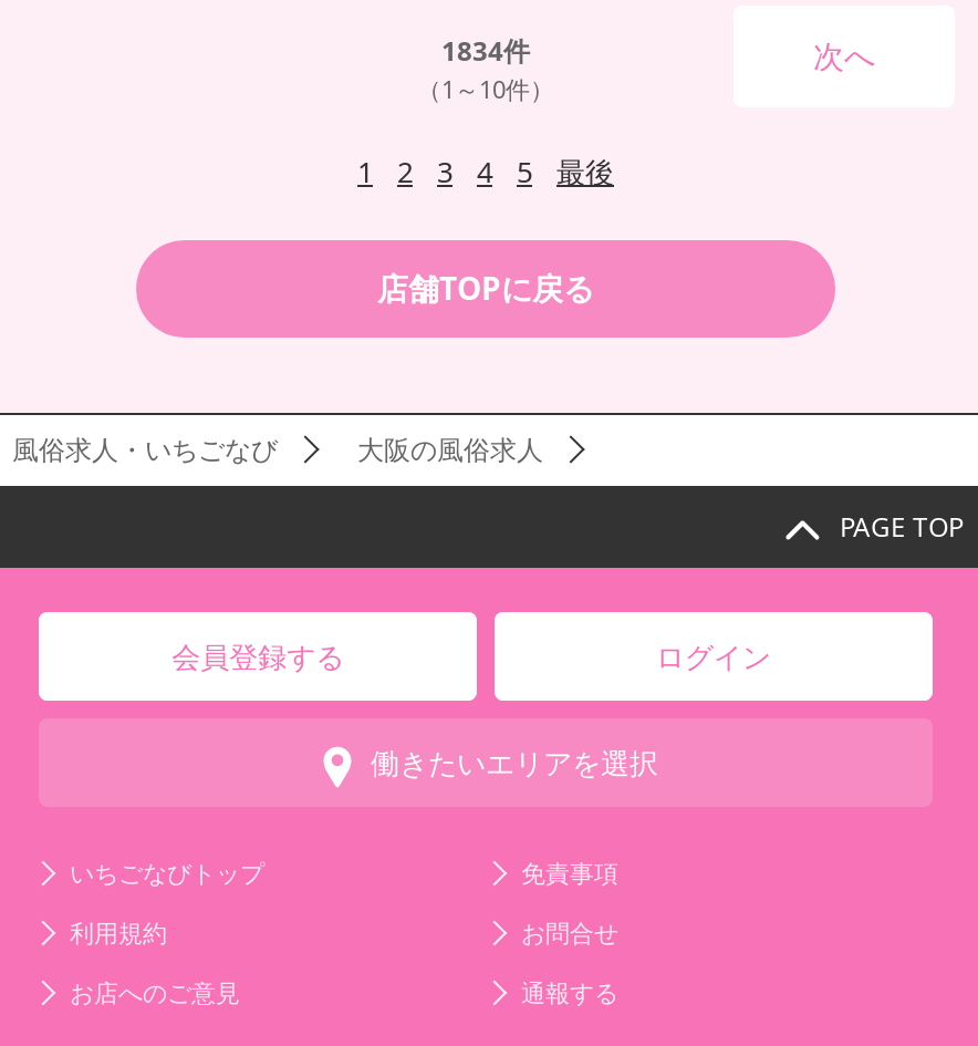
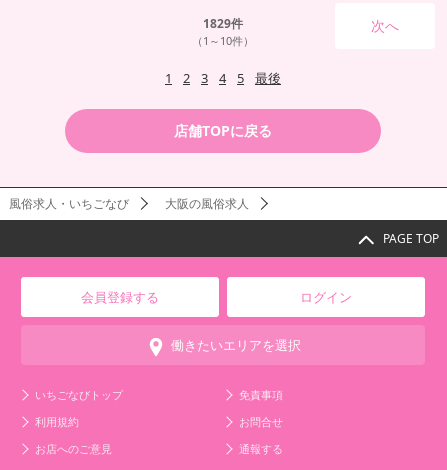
[441,32,530,70] 1834件 -> [203,15,243,32] 1829件

